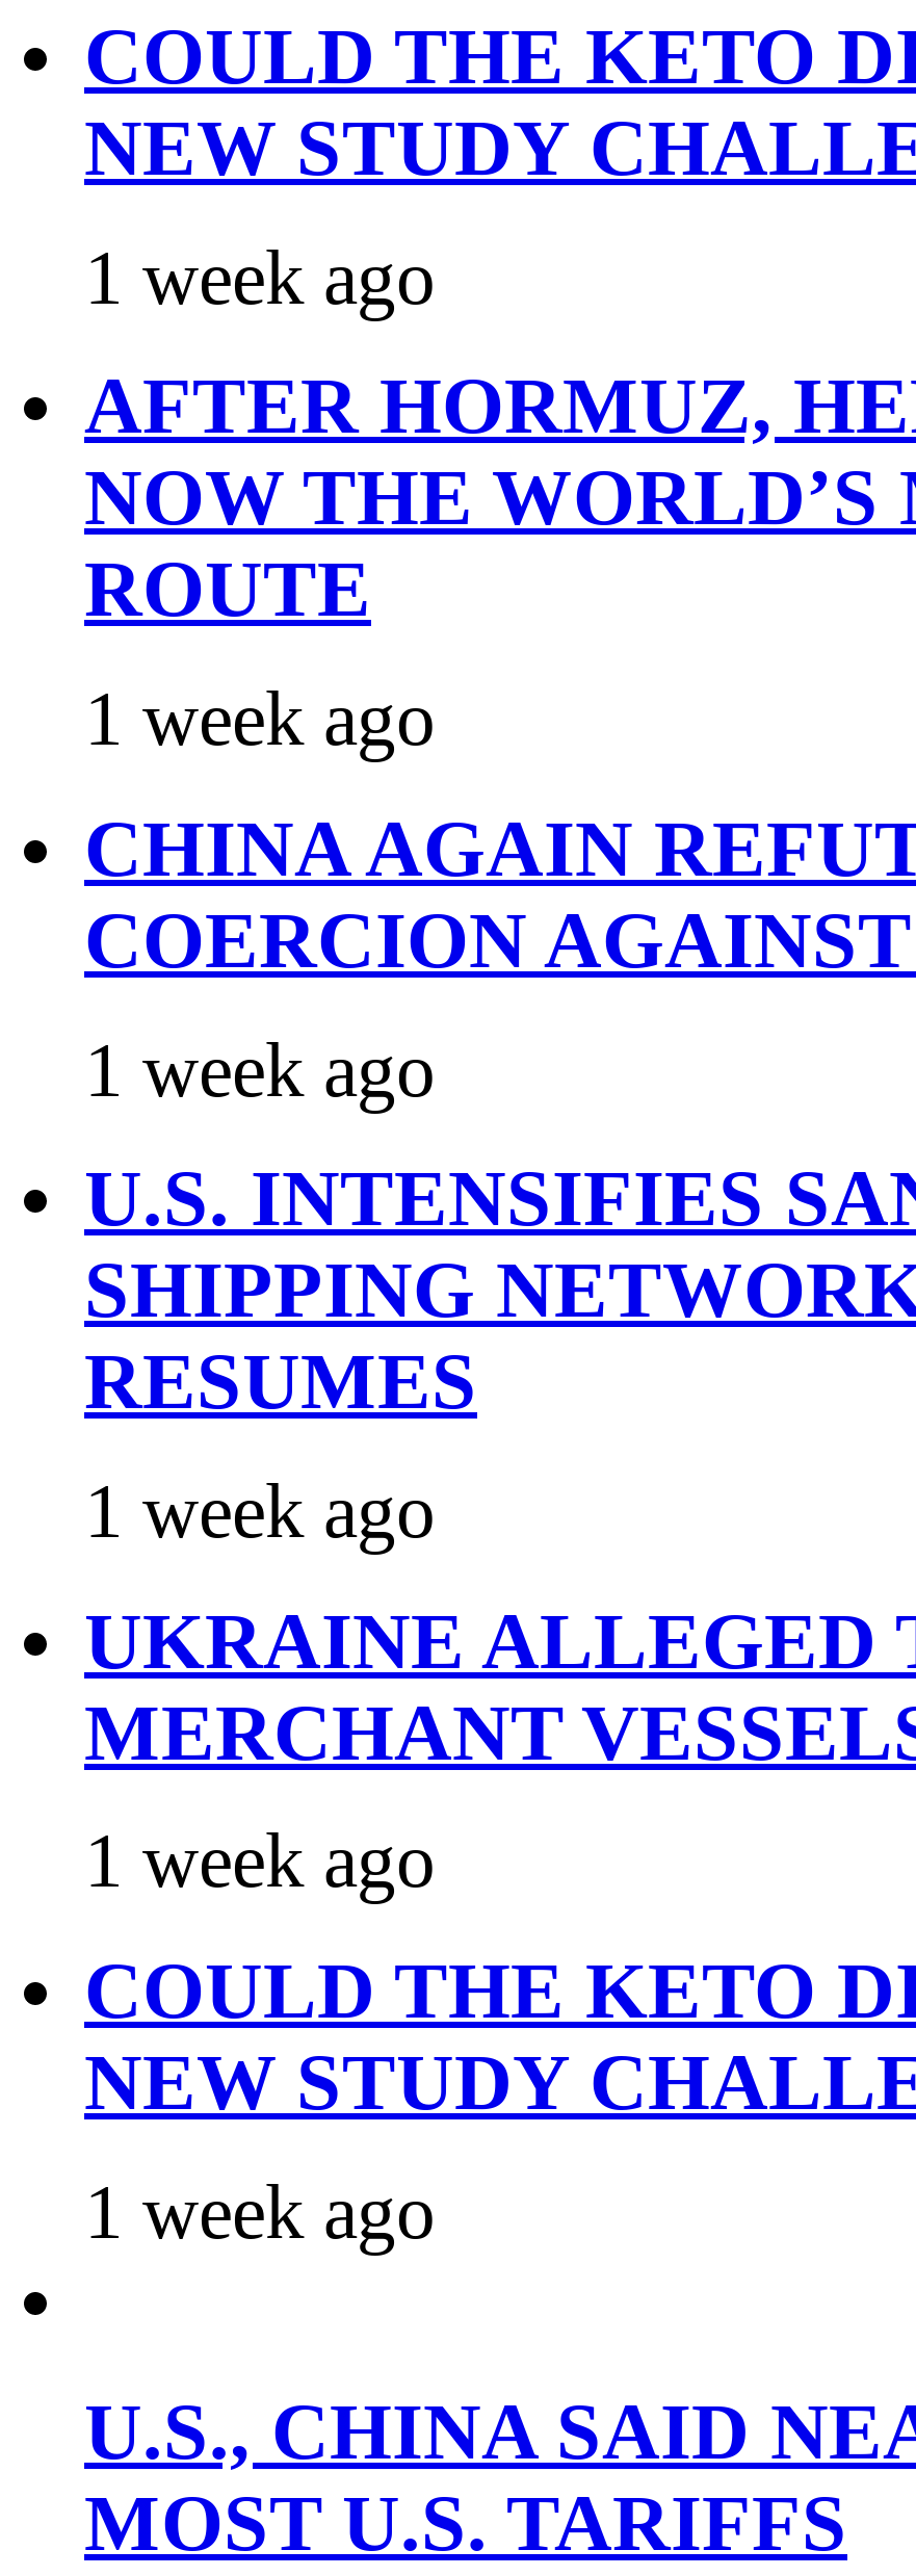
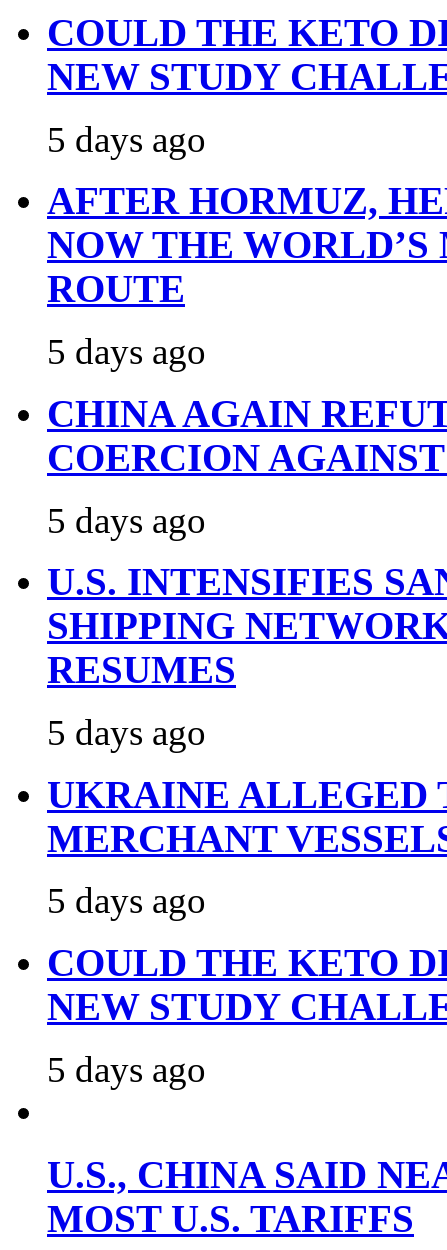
[84,234,436,319] 1 week ago -> [47,119,206,160] 5 days ago
[84,676,436,761] 1 week ago -> [47,331,206,372] 5 days ago
[84,1026,436,1112] 1 week ago -> [47,499,206,540] 5 days ago
[84,1468,436,1554] 1 week ago -> [47,712,206,753] 5 days ago
[84,1819,436,1904] 1 week ago -> [47,880,206,921] 5 days ago
[84,2169,436,2254] 1 week ago -> [47,1049,206,1090] 5 days ago

